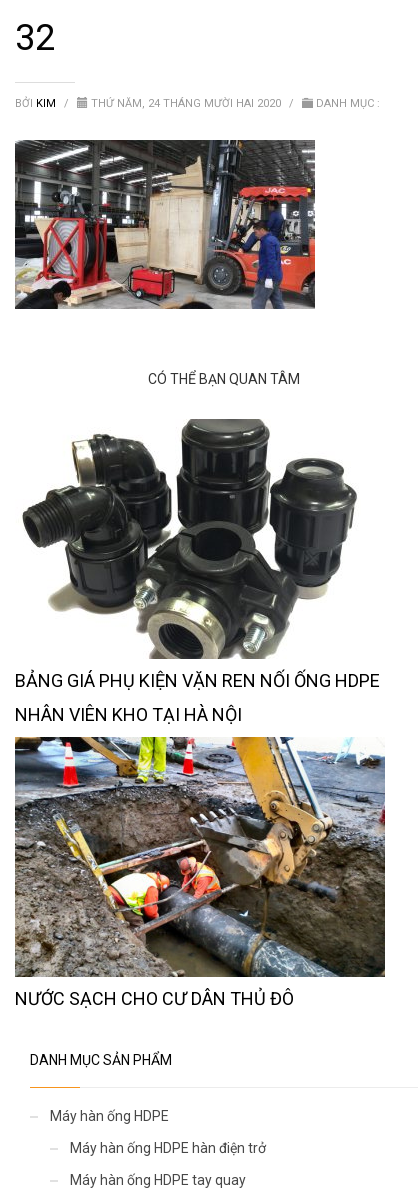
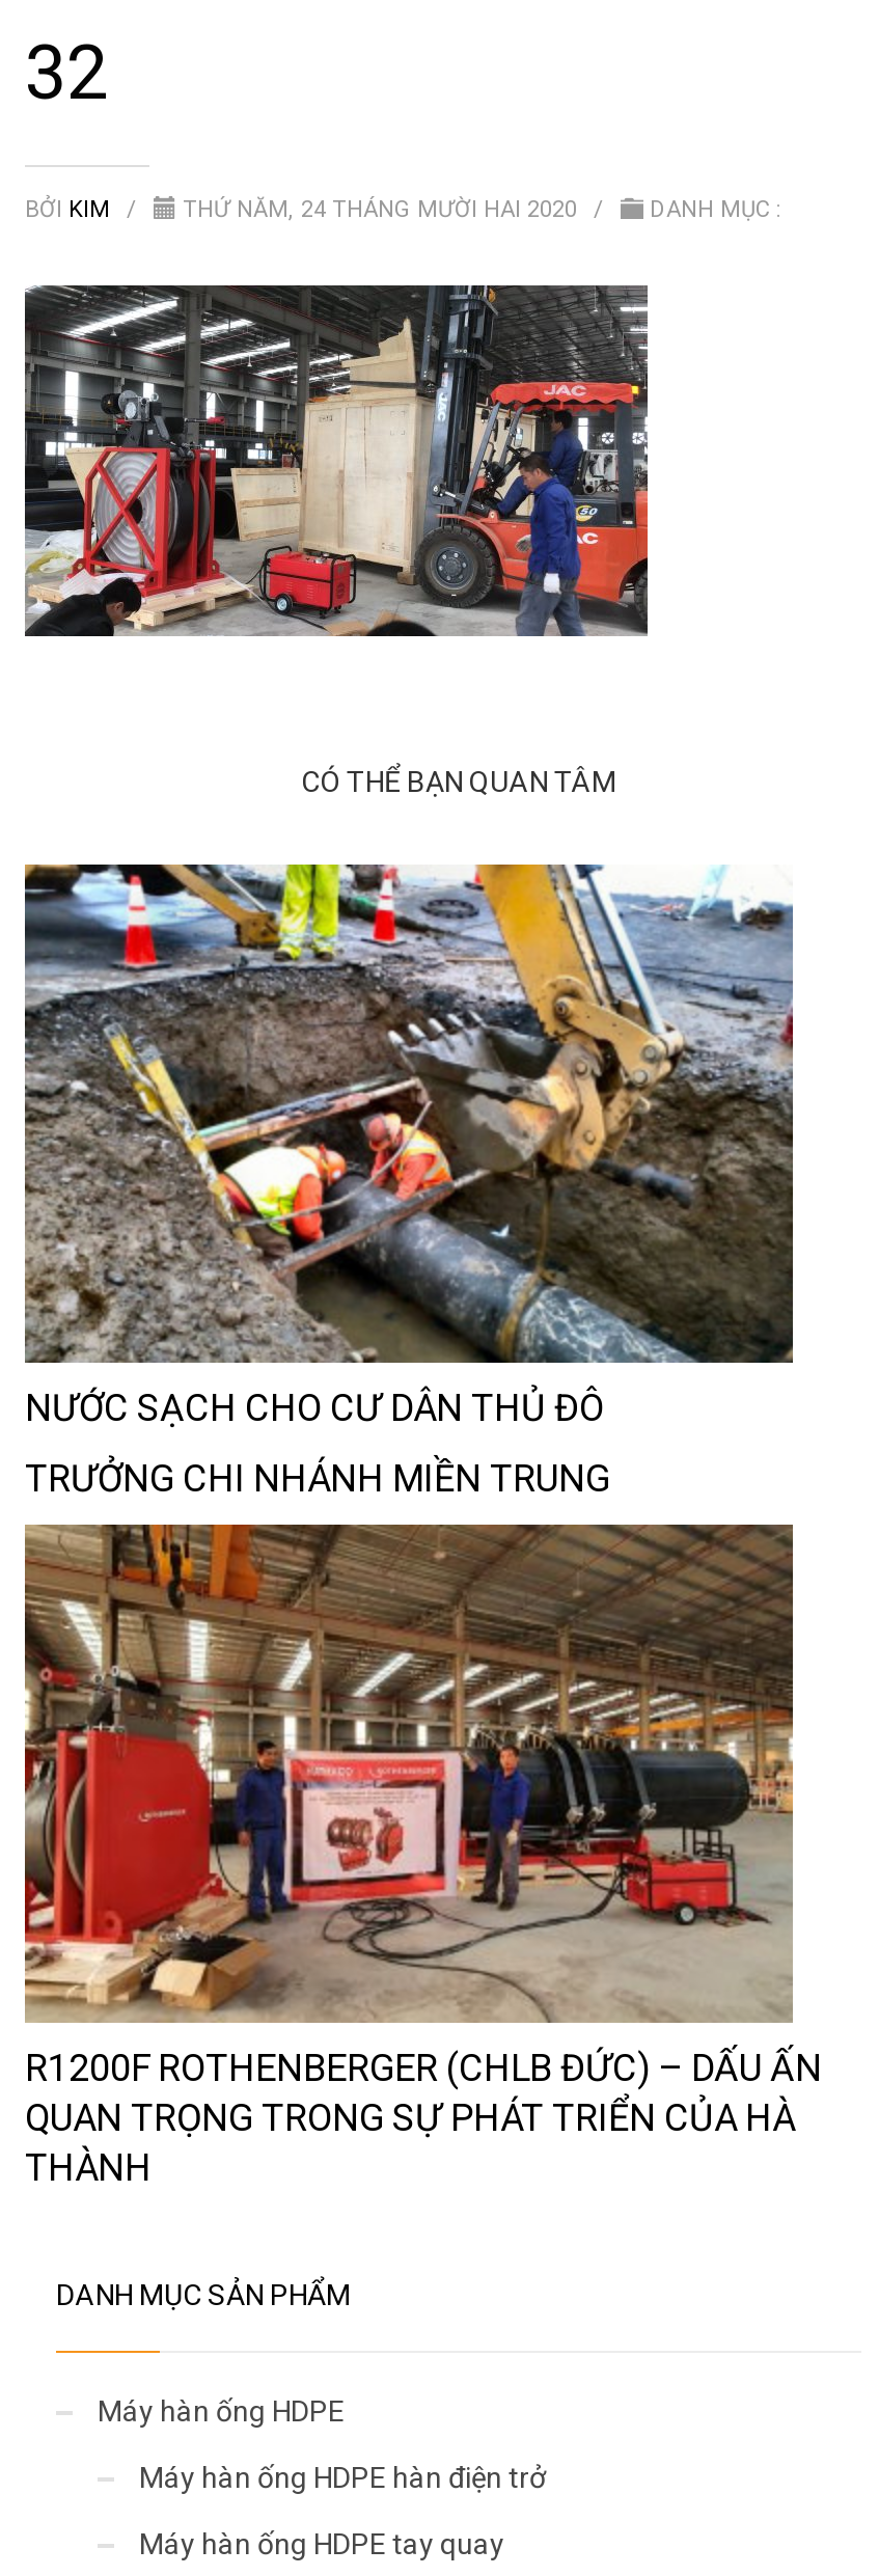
[15,418,380,725] [image] | BẢNG GIÁ PHỤ KIỆN VẶN REN NỐI ỐNG HDPE | NHÂN VIÊN KHO TẠI HÀ NỘI -> none
moved [13,735,387,1009] -> [21,860,797,1429]: [image] | NƯỚC SẠCH CHO CƯ DÂN THỦ ĐÔ
none -> [23,1545,822,2189] [image] | R1200F ROTHENBERGER (CHLB ĐỨC) – DẤU ẤN | QUAN TRỌNG TRONG SỰ PHÁT TRIỂN CỦA HÀ | THÀNH
none -> [25,1456,610,1500] TRƯỞNG CHI NHÁNH MIỀN TRUNG

